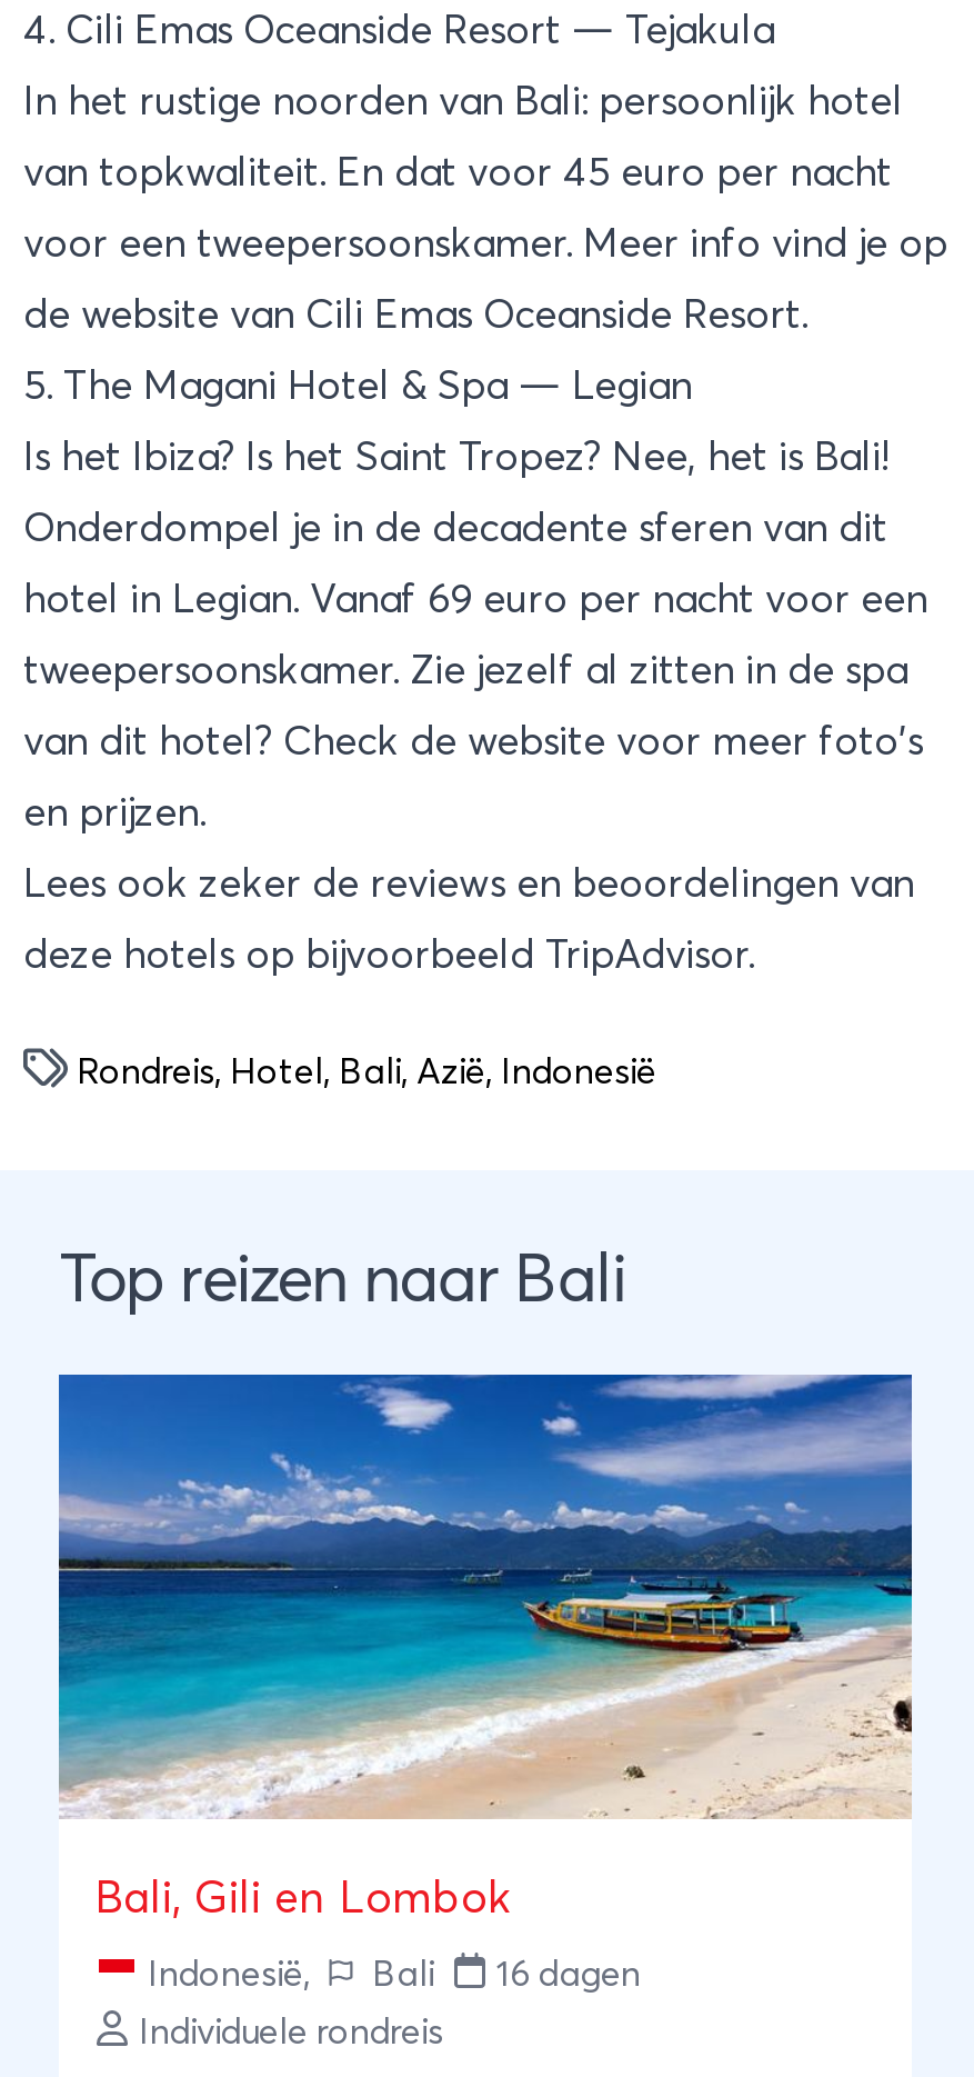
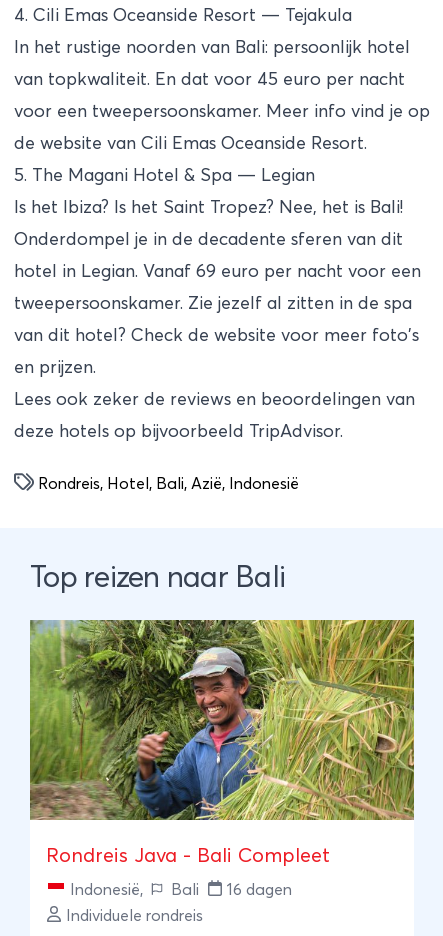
[57,1372,914,1922] [image] | Bali, Gili en Lombok -> [29,619,415,866] [image] | Rondreis Java - Bali Compleet

